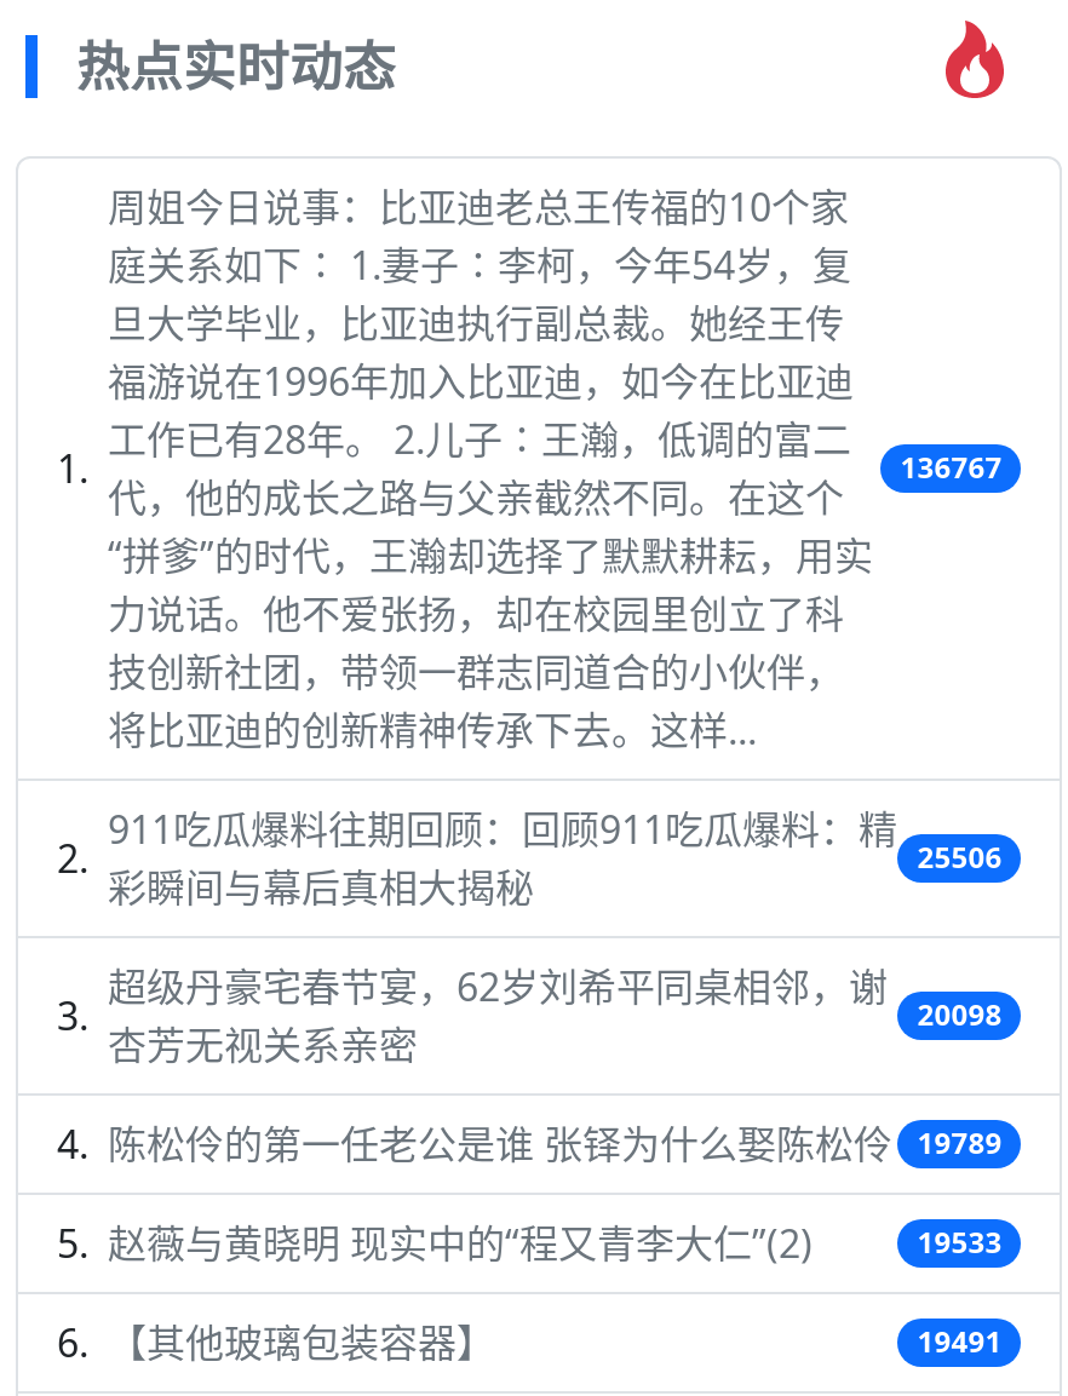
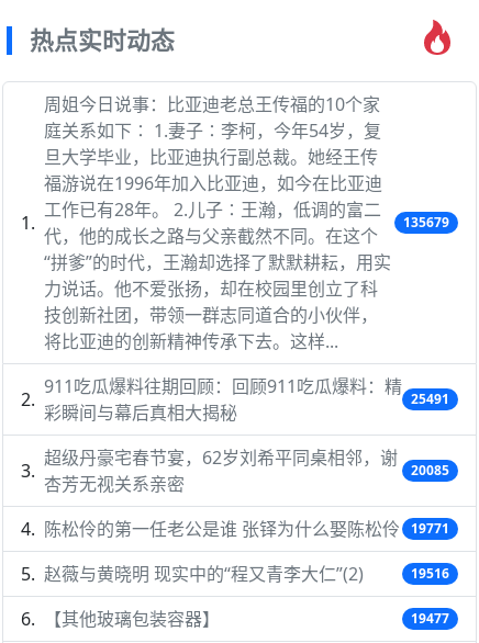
[900,447,1002,488] 136767 -> [403,213,450,232] 135679
[917,837,1002,878] 25506 -> [411,390,450,408] 25491
[917,995,1002,1036] 20098 -> [411,461,450,480] 20085
[108,1118,1002,1171] 陈松伶的第一任老公是谁 张铎为什么娶陈松伶 19789 -> [44,517,450,541] 陈松伶的第一任老公是谁 张铎为什么娶陈松伶 19771
[917,1222,1002,1263] 19533 -> [411,564,450,583] 19516
[917,1321,1002,1363] 19491 -> [411,609,450,628] 19477

